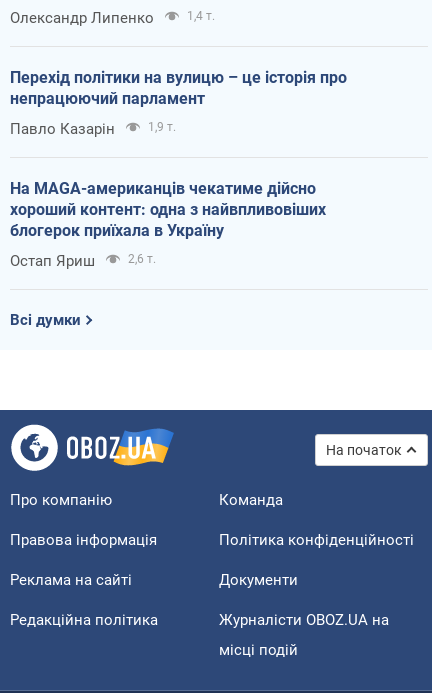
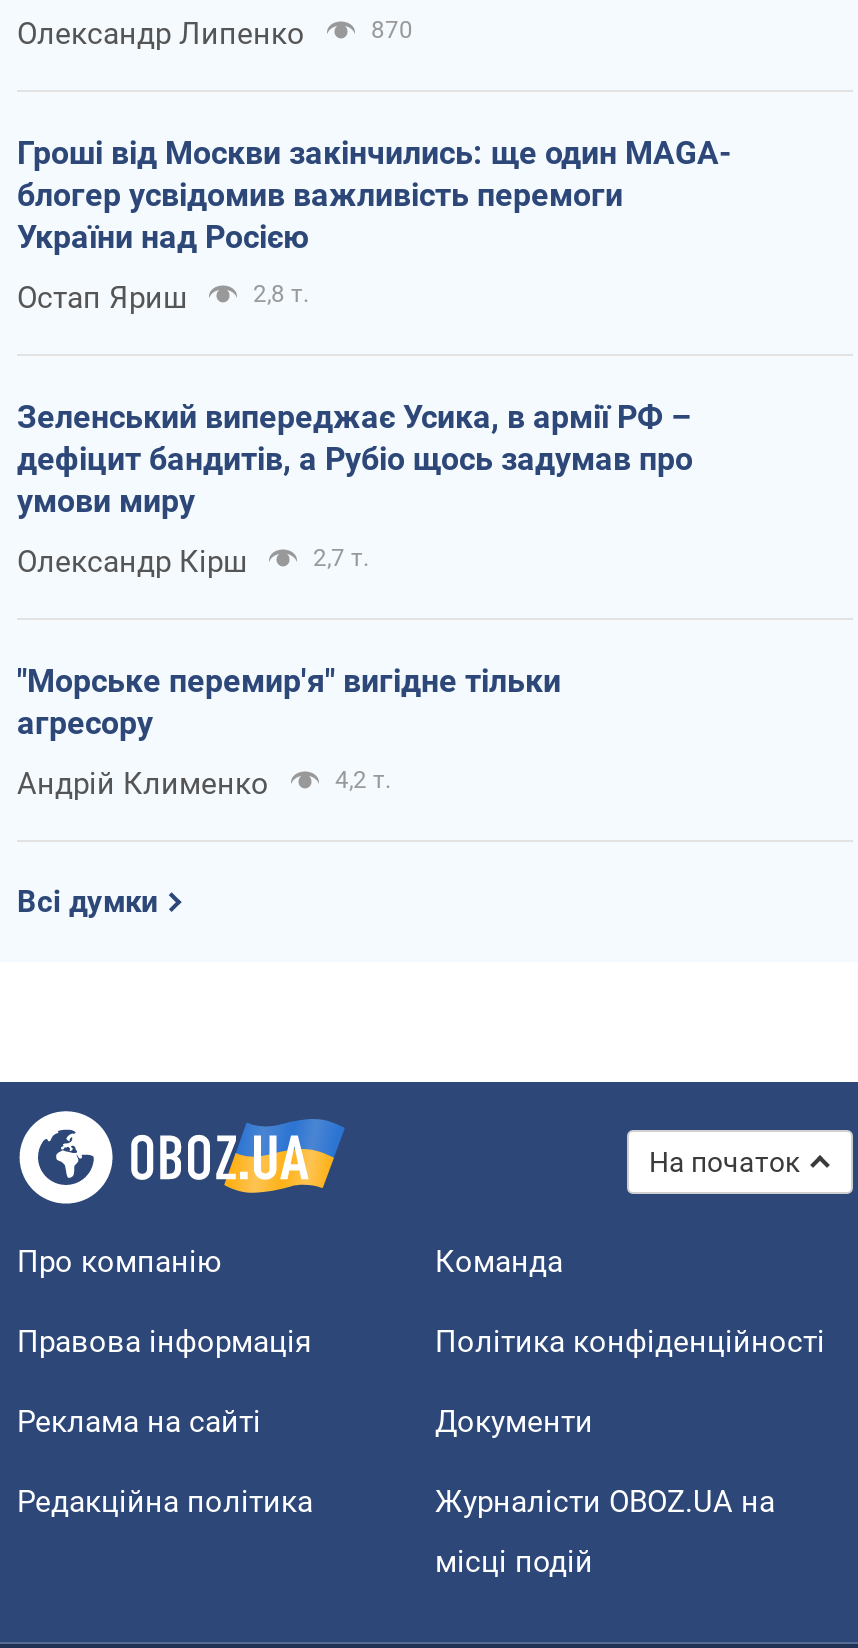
[10,9,347,240] 1,4 т. | Перехід політики на вулицю – це історія про | непрацюючий парламент | Павло Казарін | 1,9 т. | На MAGA-американців чекатиме дійсно | хороший контент: одна з найвпливовіших | блогерок приїхала в Україну -> [17,15,731,255] 870 | Гроші від Москви закінчились: ще один MAGA- | блогер усвідомив важливість перемоги | України над Росією
moved [10,252,95,270] -> [17,279,187,315]: Остап Яриш
[128,252,156,266] 2,6 т. -> [17,279,693,801] 2,8 т. | Зеленський випереджає Усика, в армії РФ – | дефіцит бандитів, а Рубіо щось задумав про | умови миру | Олександр Кірш | 2,7 т. | "Морське перемир'я" вигідне тільки | агресору | Андрій Клименко | 4,2 т.

